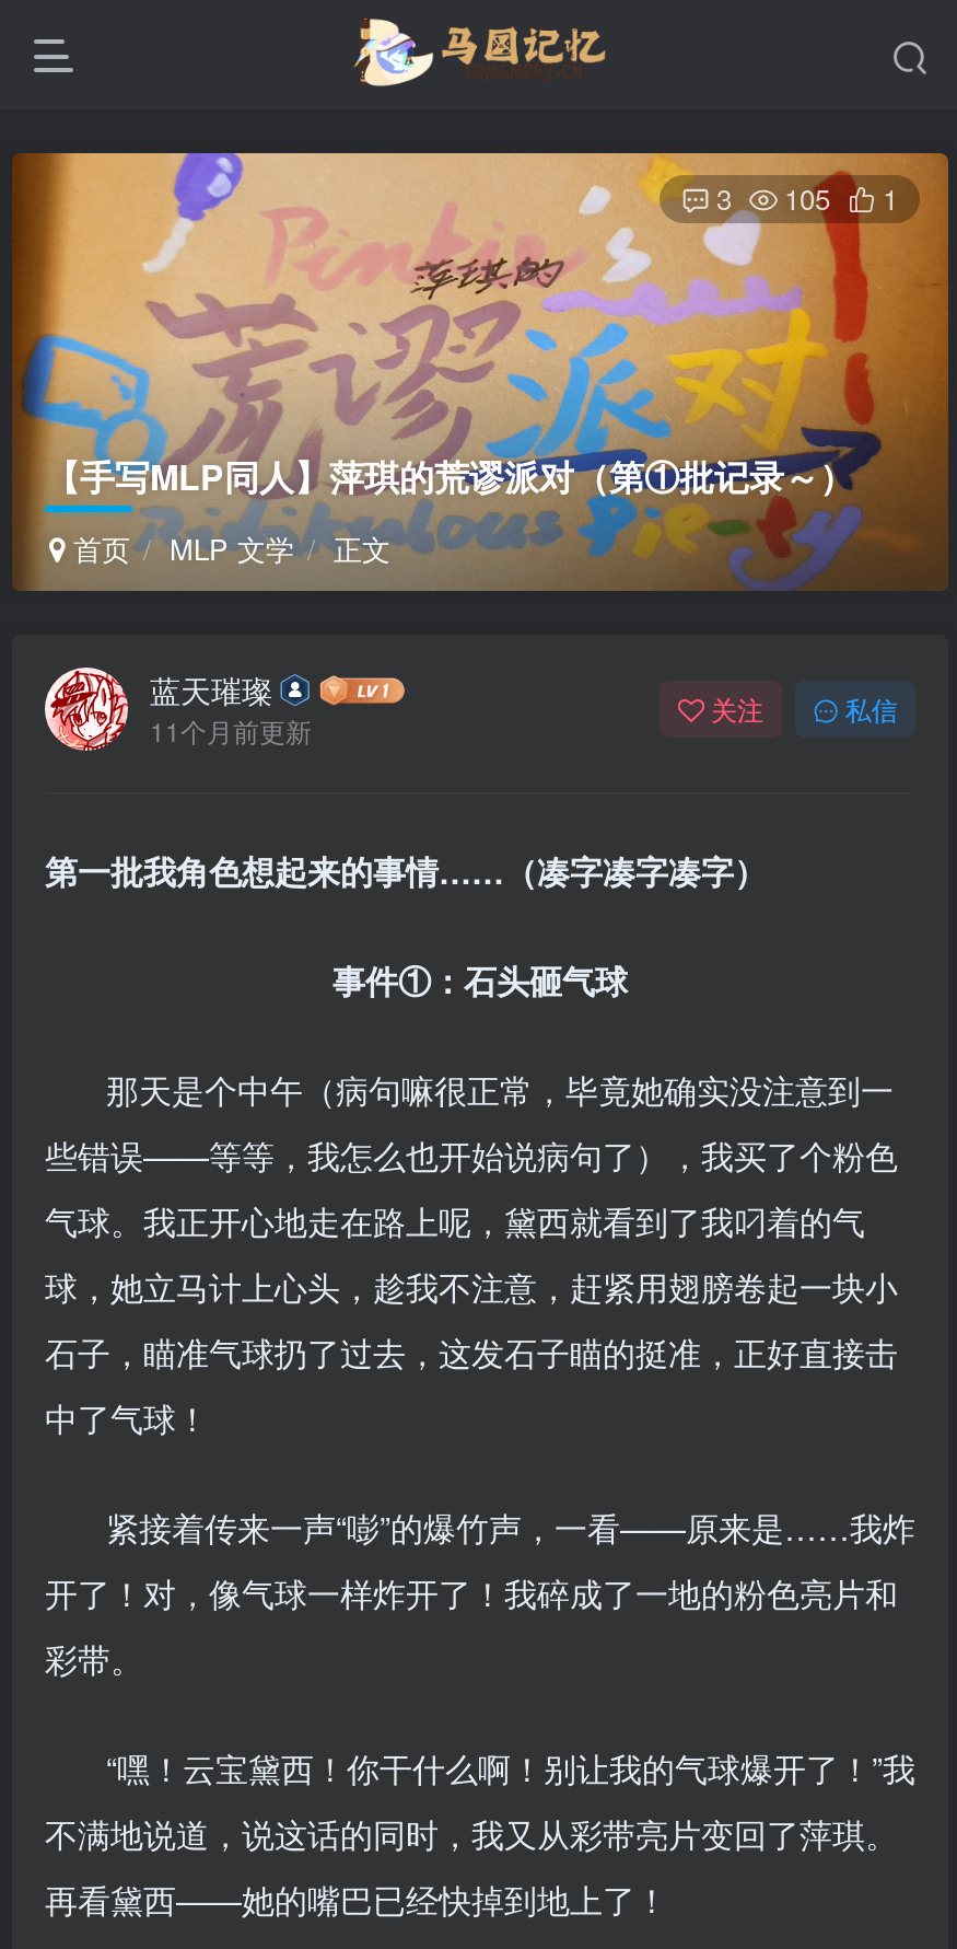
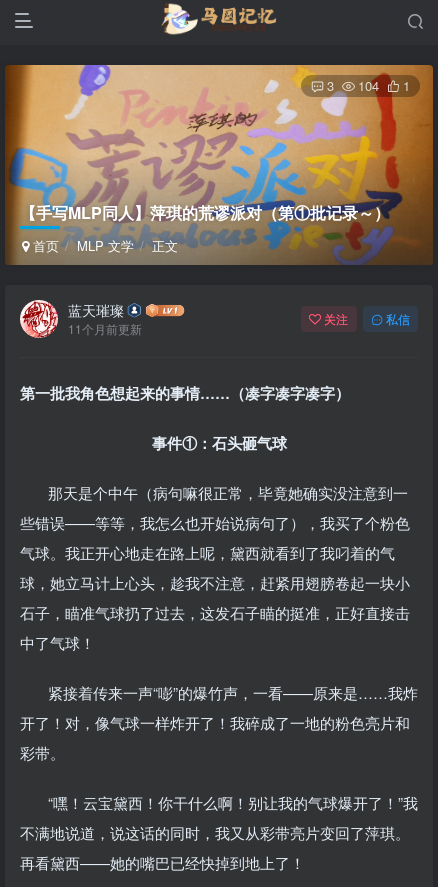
[716,177,898,218] 3 105 1 -> [327,76,410,95] 3 104 1

